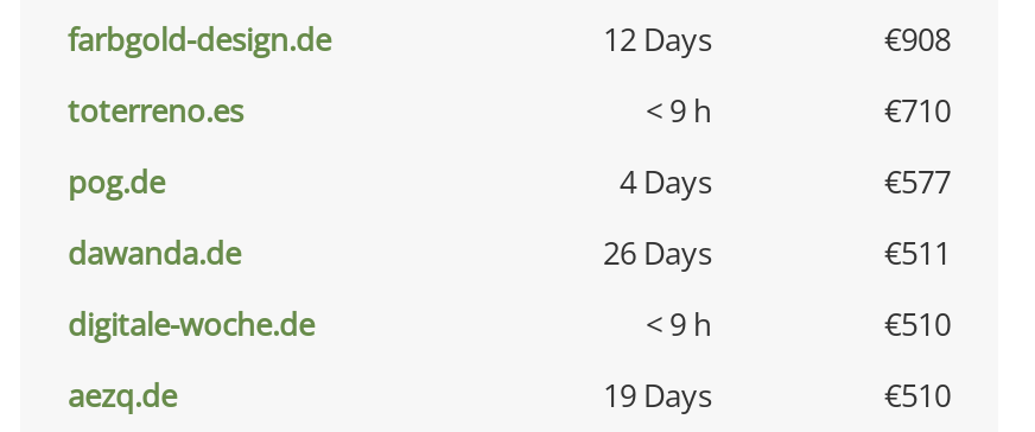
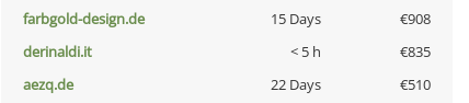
[603,18,712,61] 12 Days -> [270,9,321,29] 15 Days
[68,89,951,346] toterreno.es | < 9 h | €710 | pog.de | 4 Days | €577 | dawanda.de | 26 Days | €511 | digitale-woche.de | < 9 h | €510 -> [23,42,431,62] derinaldi.it | < 5 h | €835
[603,374,712,417] 19 Days -> [270,75,321,94] 22 Days

